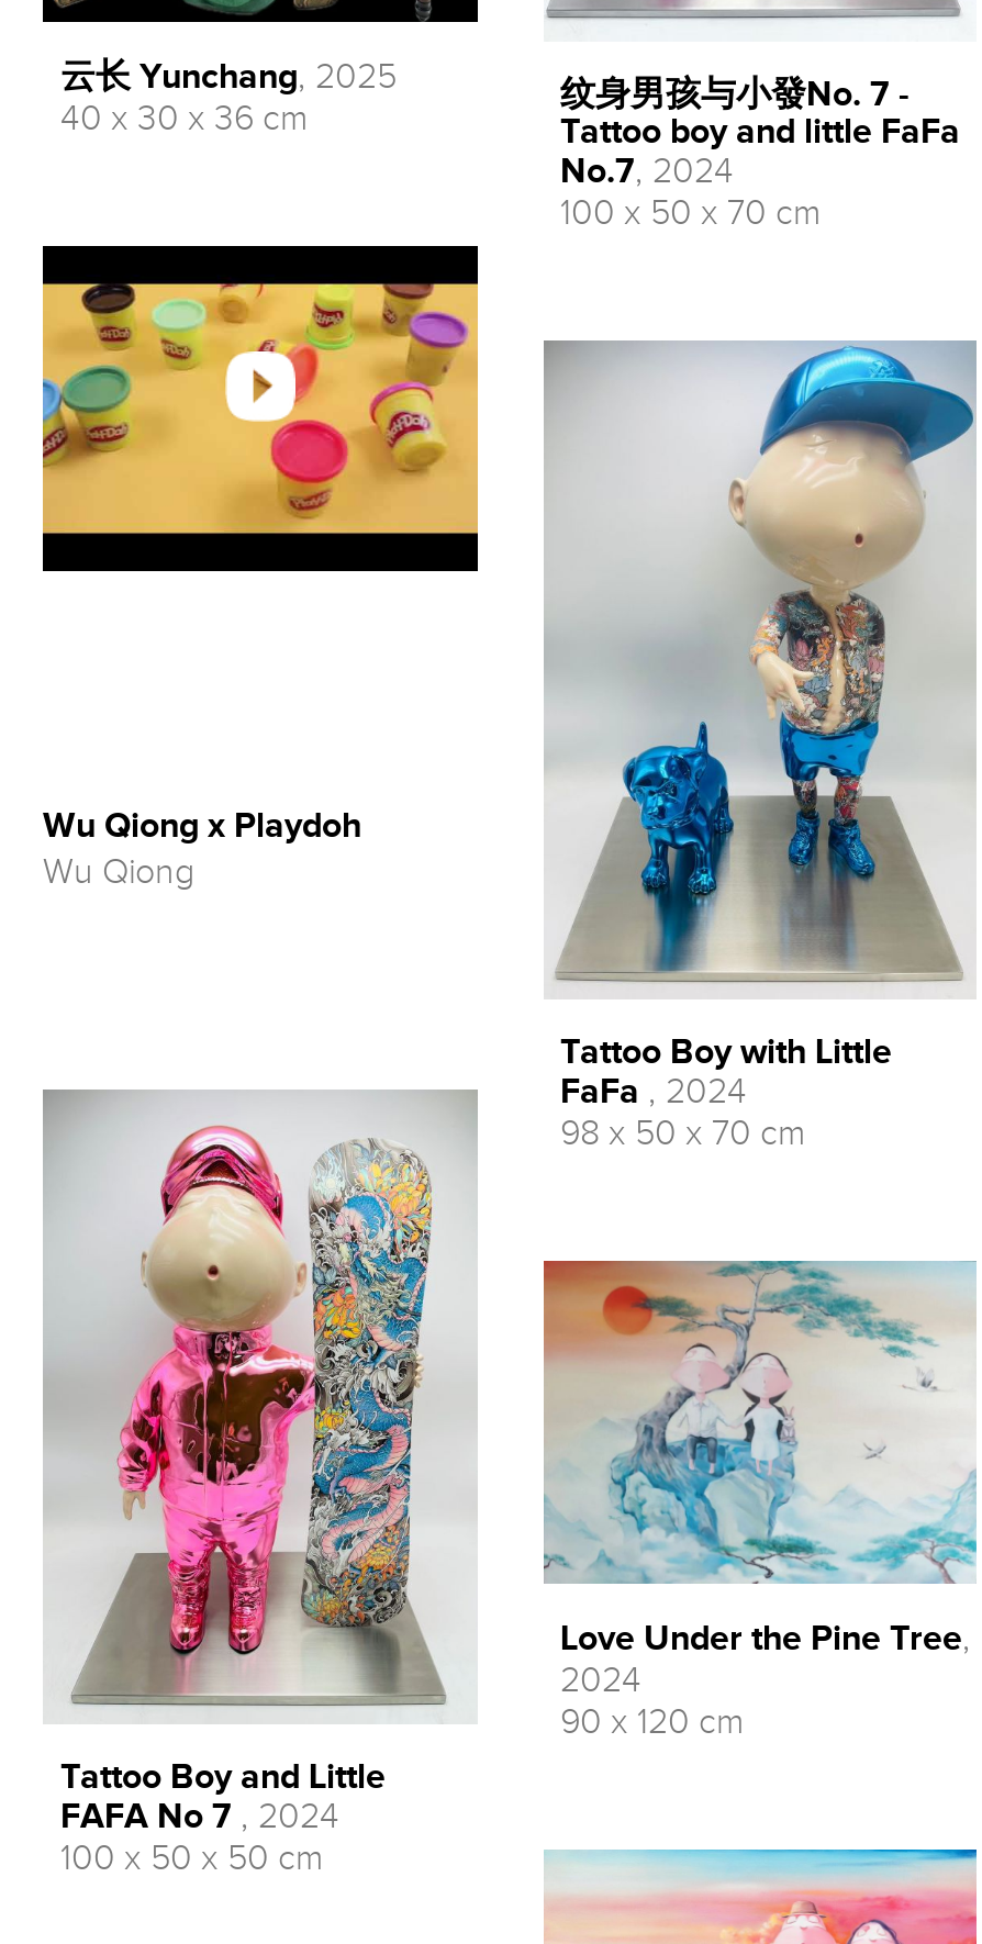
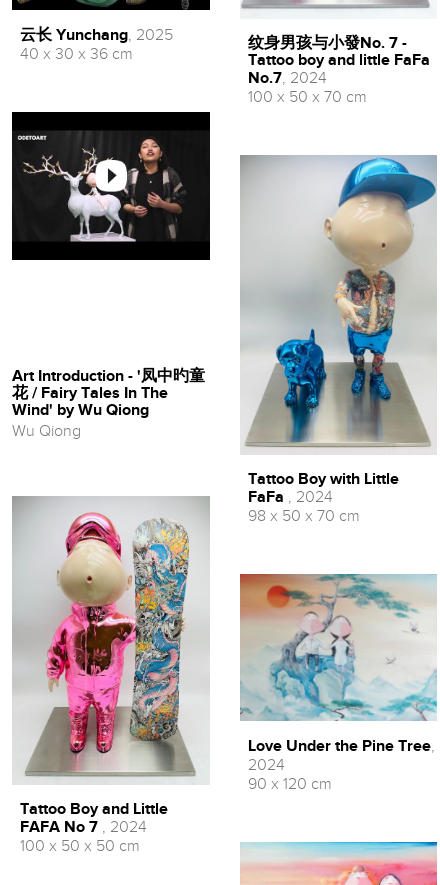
[41,281,480,536] [image] -> [11,129,211,243] [image]
[43,807,361,846] Wu Qiong x Playdoh -> [12,367,205,419] Art Introduction - '凤中旳童 | 花 / Fairy Tales In The | Wind' by Wu Qiong
moved [43,853,194,892] -> [12,422,81,440]: Wu Qiong

